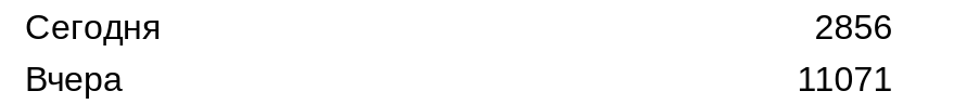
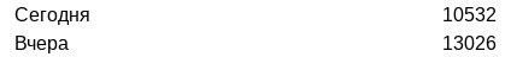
[814,8,893,45] 2856 -> [442,5,496,25] 10532
[797,60,893,97] 11071 -> [442,33,496,53] 13026

